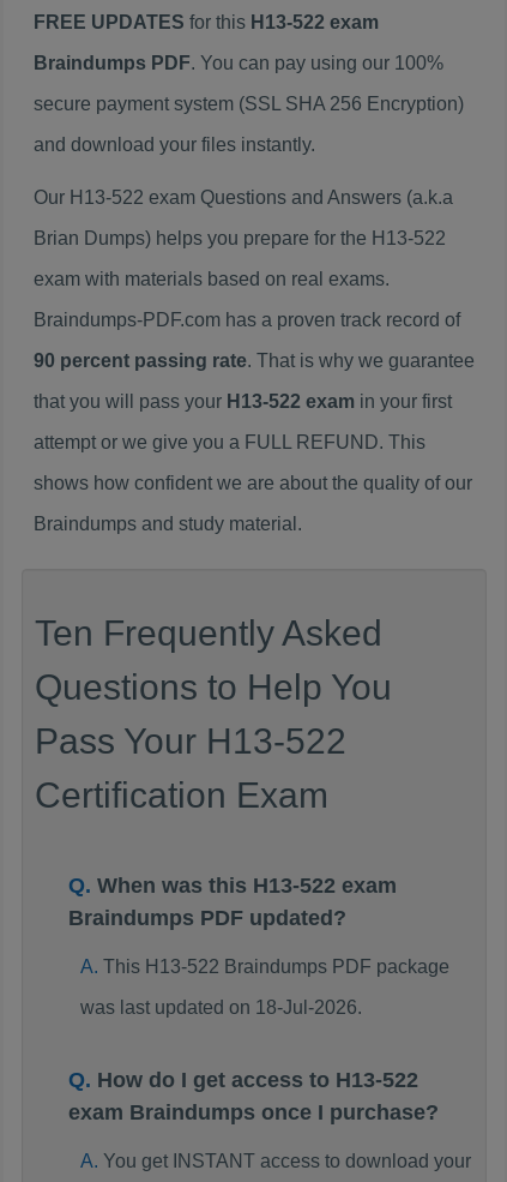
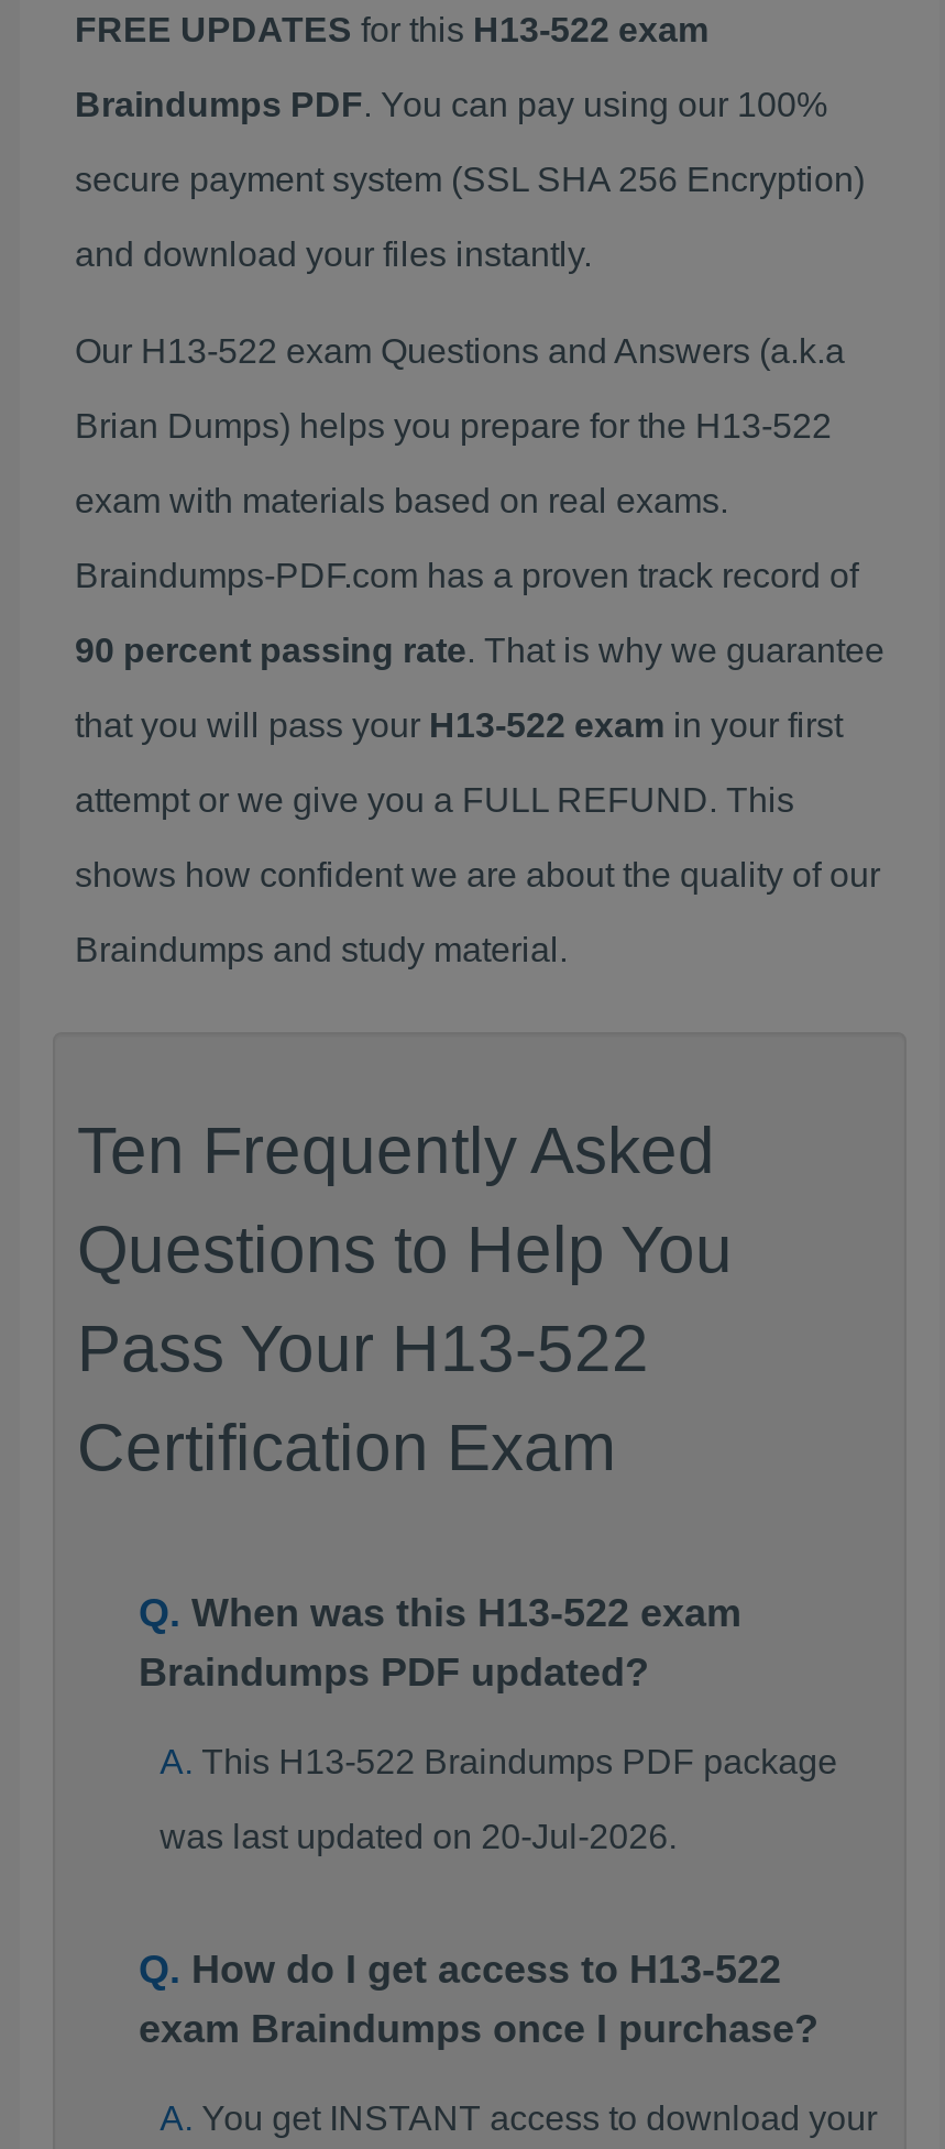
[80,997,361,1018] was last updated on 18-Jul-2026. -> [160,1818,677,1855] was last updated on 20-Jul-2026.

